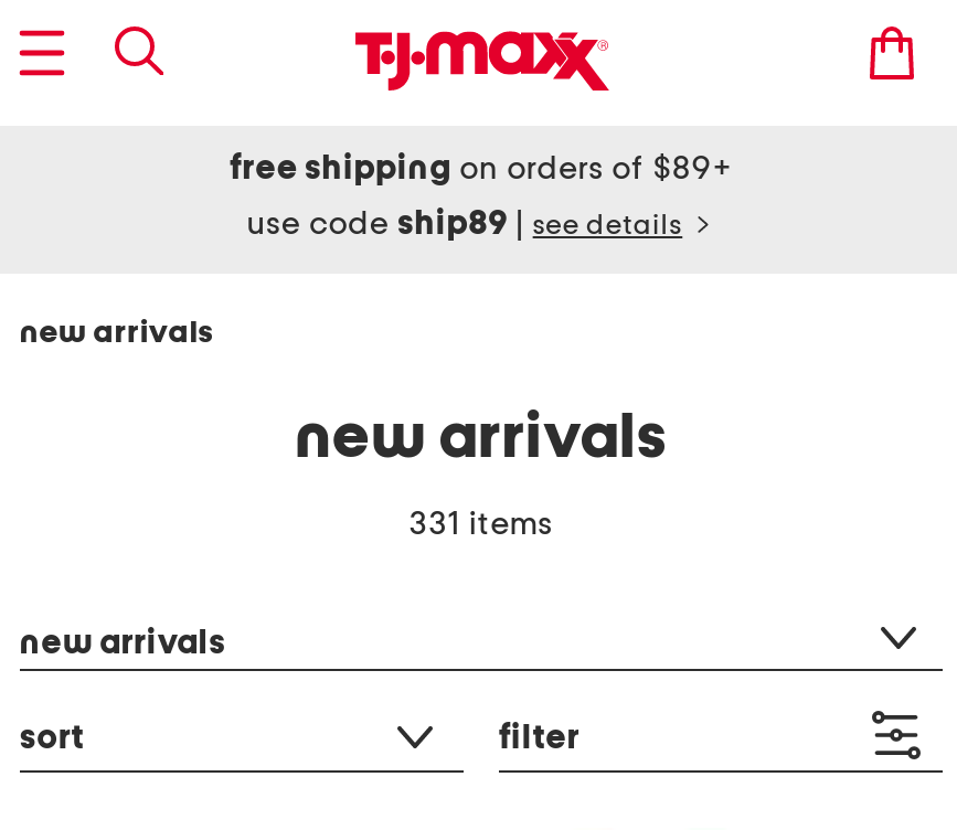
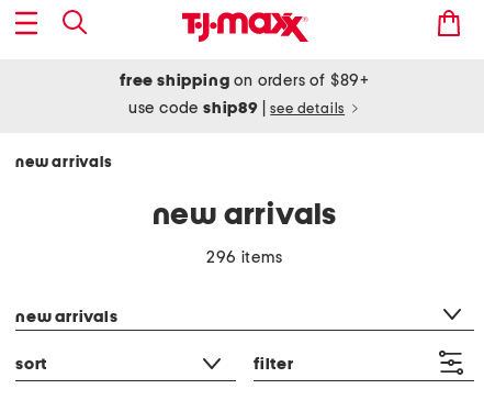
[409,508,553,541] 331 items -> [207,249,283,266] 296 items

